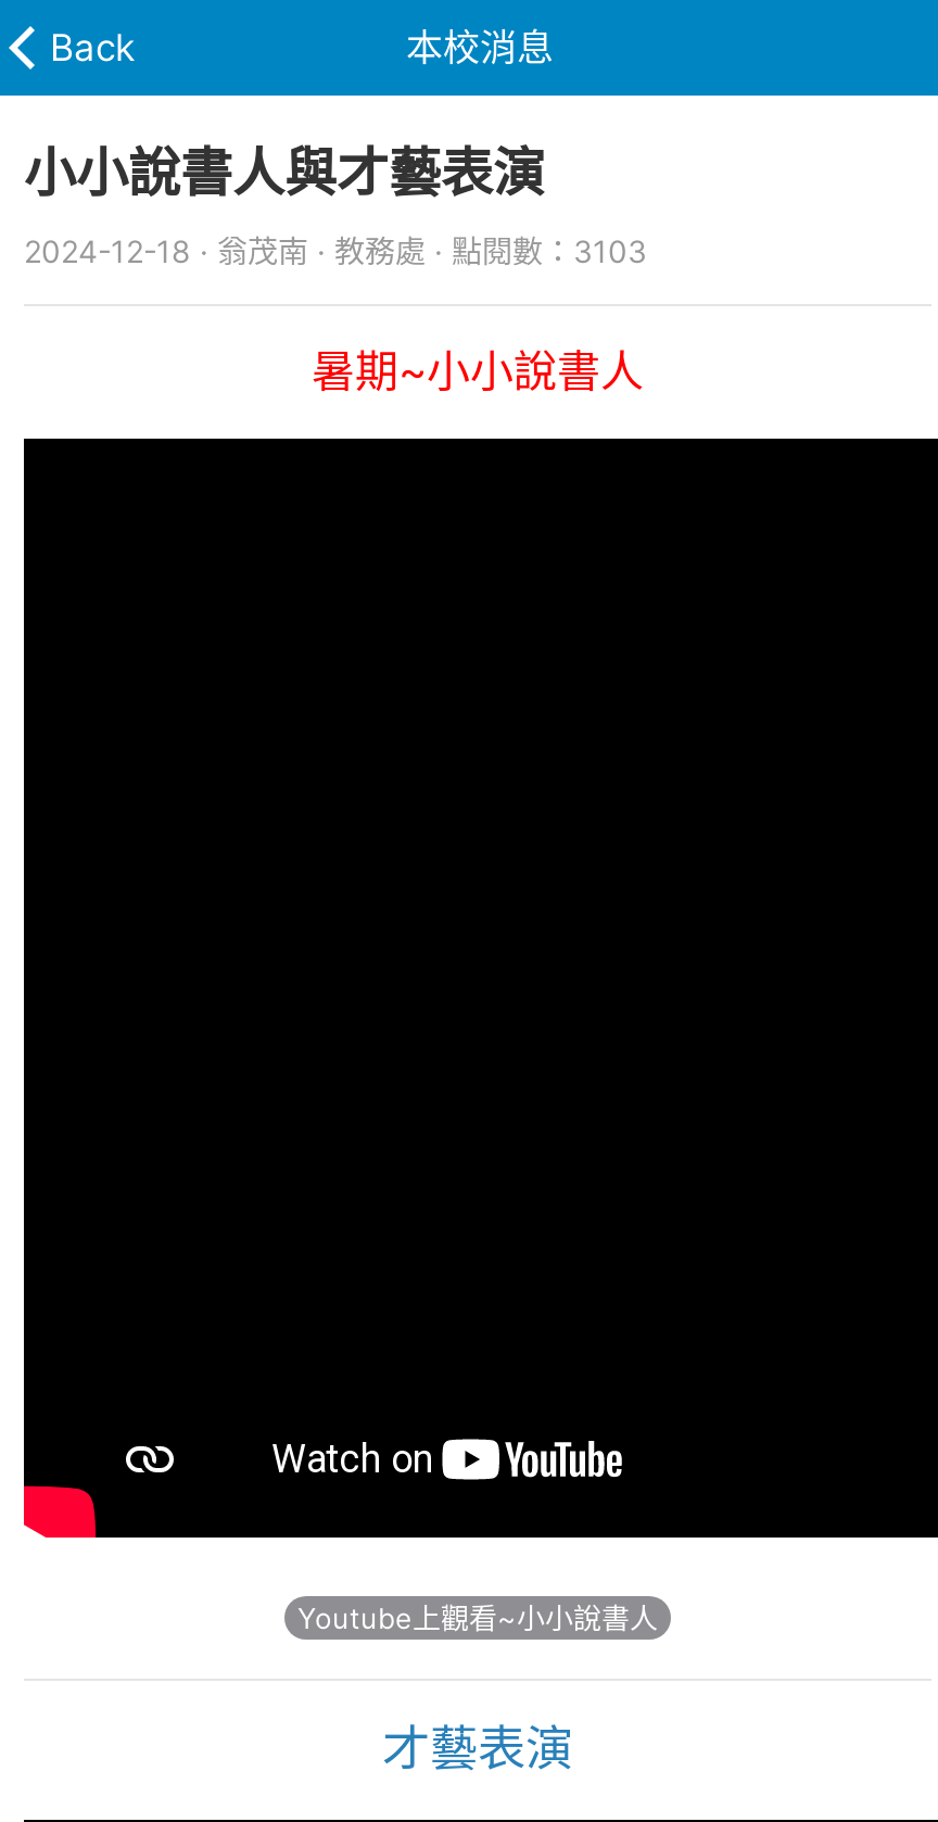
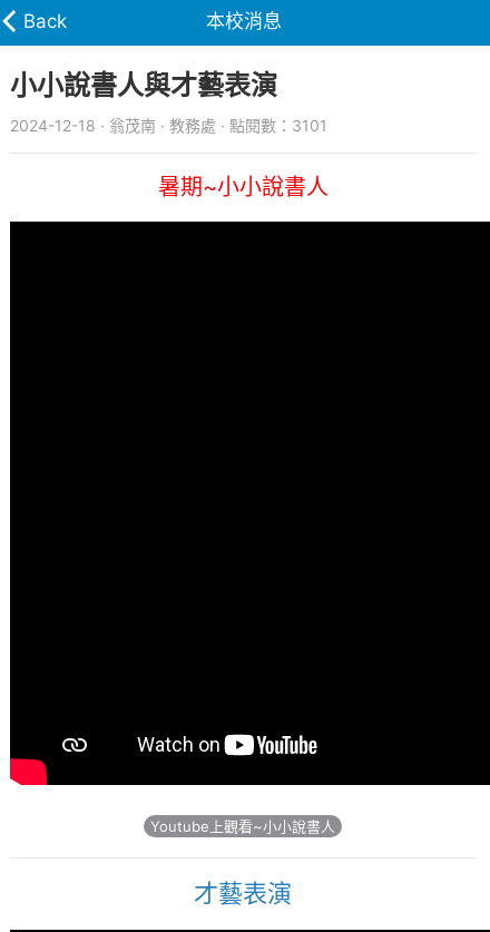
[24,232,647,269] 2024-12-18 · 翁茂南 · 教務處 · 點閱數：3103 -> [10,116,327,135] 2024-12-18 · 翁茂南 · 教務處 · 點閱數：3101

